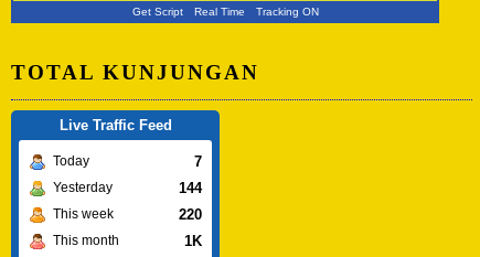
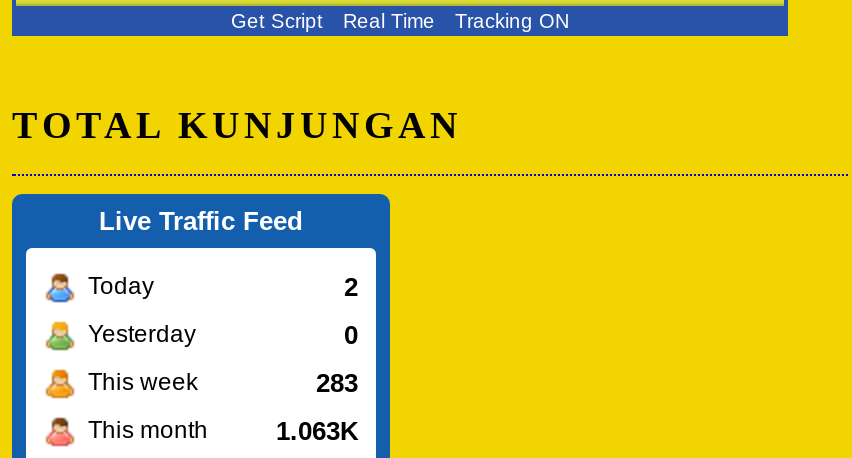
[194,154,202,170] 7 -> [344,273,358,303] 2
[179,180,202,197] 144 -> [344,321,358,351] 0
[179,207,202,223] 220 -> [316,369,358,399] 283
[184,233,202,250] 1K -> [276,417,358,447] 1.063K

